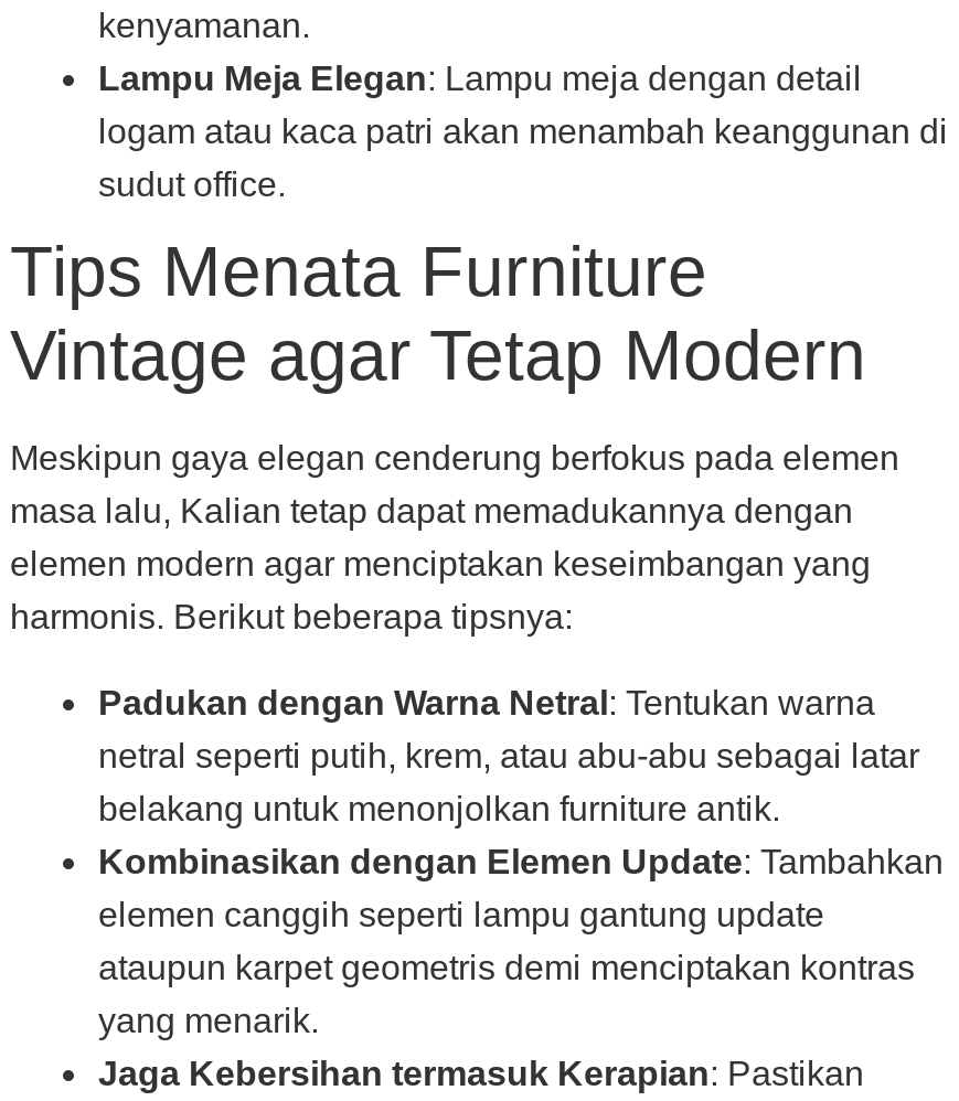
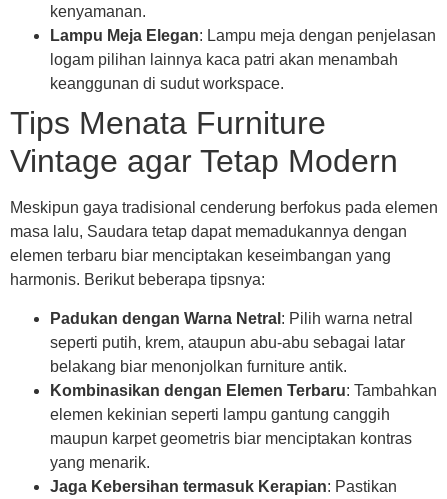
[98,60,948,203] Lampu Meja Elegan: Lampu meja dengan detail | logam atau kaca patri akan menambah keanggunan di | sudut office. -> [50,27,436,92] Lampu Meja Elegan: Lampu meja dengan penjelasan | logam pilihan lainnya kaca patri akan menambah | keanggunan di sudut workspace.
[10,440,899,477] Meskipun gaya elegan cenderung berfokus pada elemen -> [10,199,438,216] Meskipun gaya tradisional cenderung berfokus pada elemen
[10,492,853,530] masa lalu, Kalian tetap dapat memadukannya dengan -> [10,223,407,240] masa lalu, Saudara tetap dapat memadukannya dengan
[10,545,871,583] elemen modern agar menciptakan keseimbangan yang -> [10,247,391,264] elemen terbaru biar menciptakan keseimbangan yang
[98,683,944,985] Padukan dengan Warna Netral: Tentukan warna | netral seperti putih, krem, atau abu-abu sebagai latar | belakang untuk menonjolkan furniture antik. | Kombinasikan dengan Elemen Update: Tambahkan | elemen canggih seperti lampu gantung update | ataupun karpet geometris demi menciptakan kontras -> [50,309,437,446] Padukan dengan Warna Netral: Pilih warna netral | seperti putih, krem, ataupun abu-abu sebagai latar | belakang biar menonjolkan furniture antik. | Kombinasikan dengan Elemen Terbaru: Tambahkan | elemen kekinian seperti lampu gantung canggih | maupun karpet geometris biar menciptakan kontras

